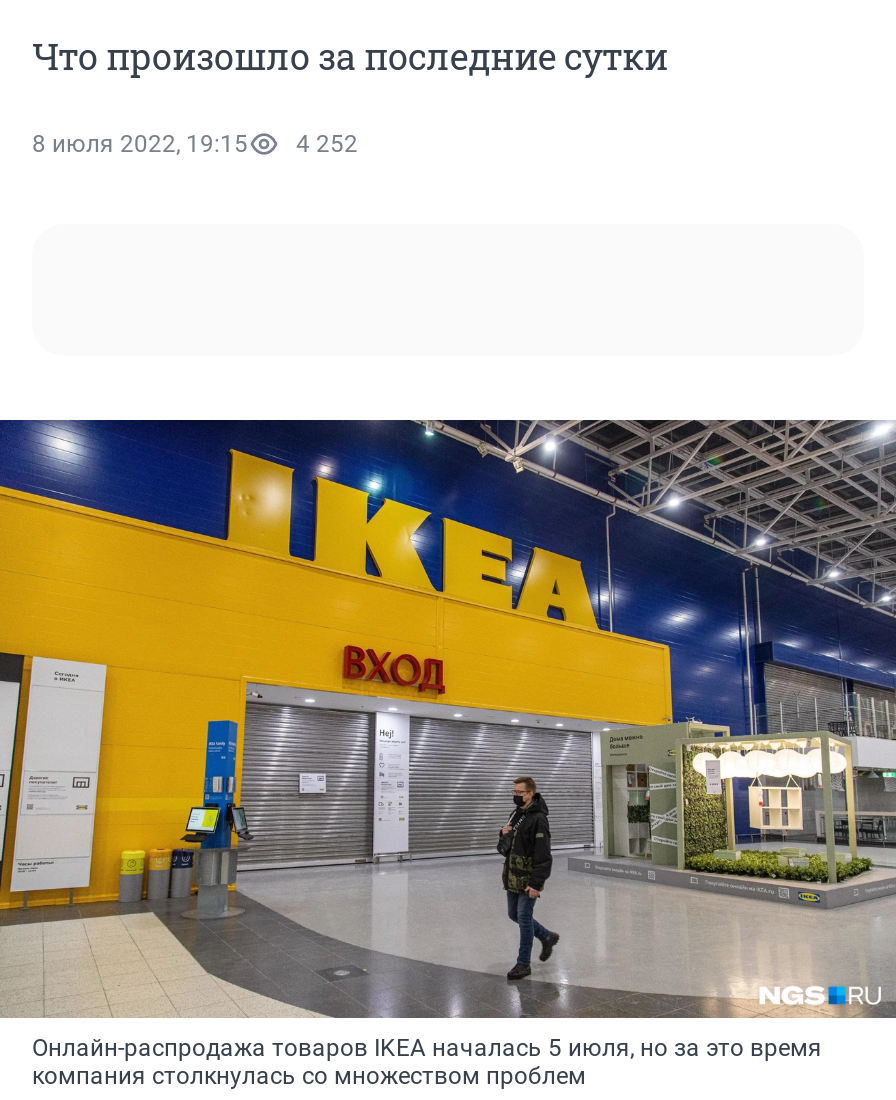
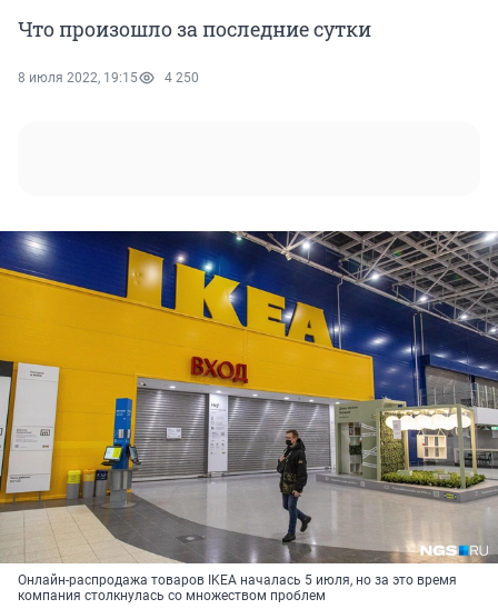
[32,130,358,158] 8 июля 2022, 19:15 4 252 -> [18,70,199,86] 8 июля 2022, 19:15 4 250

